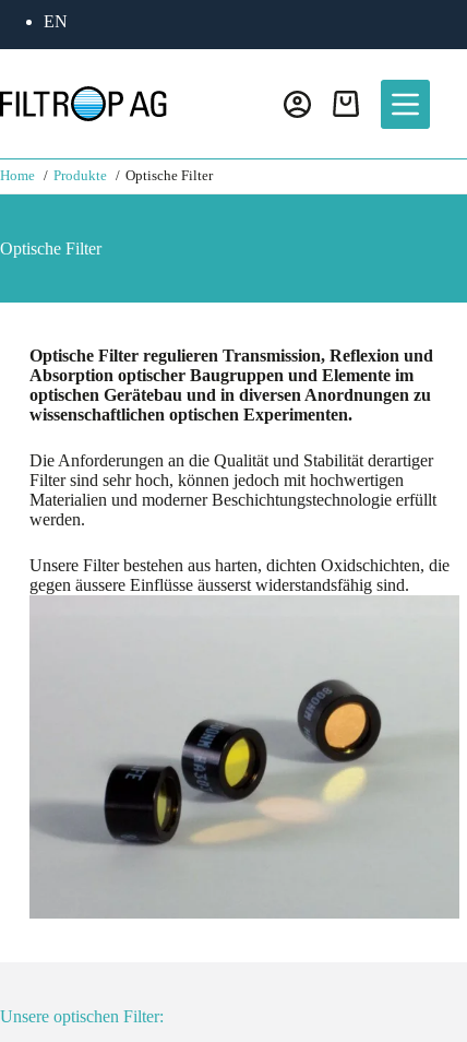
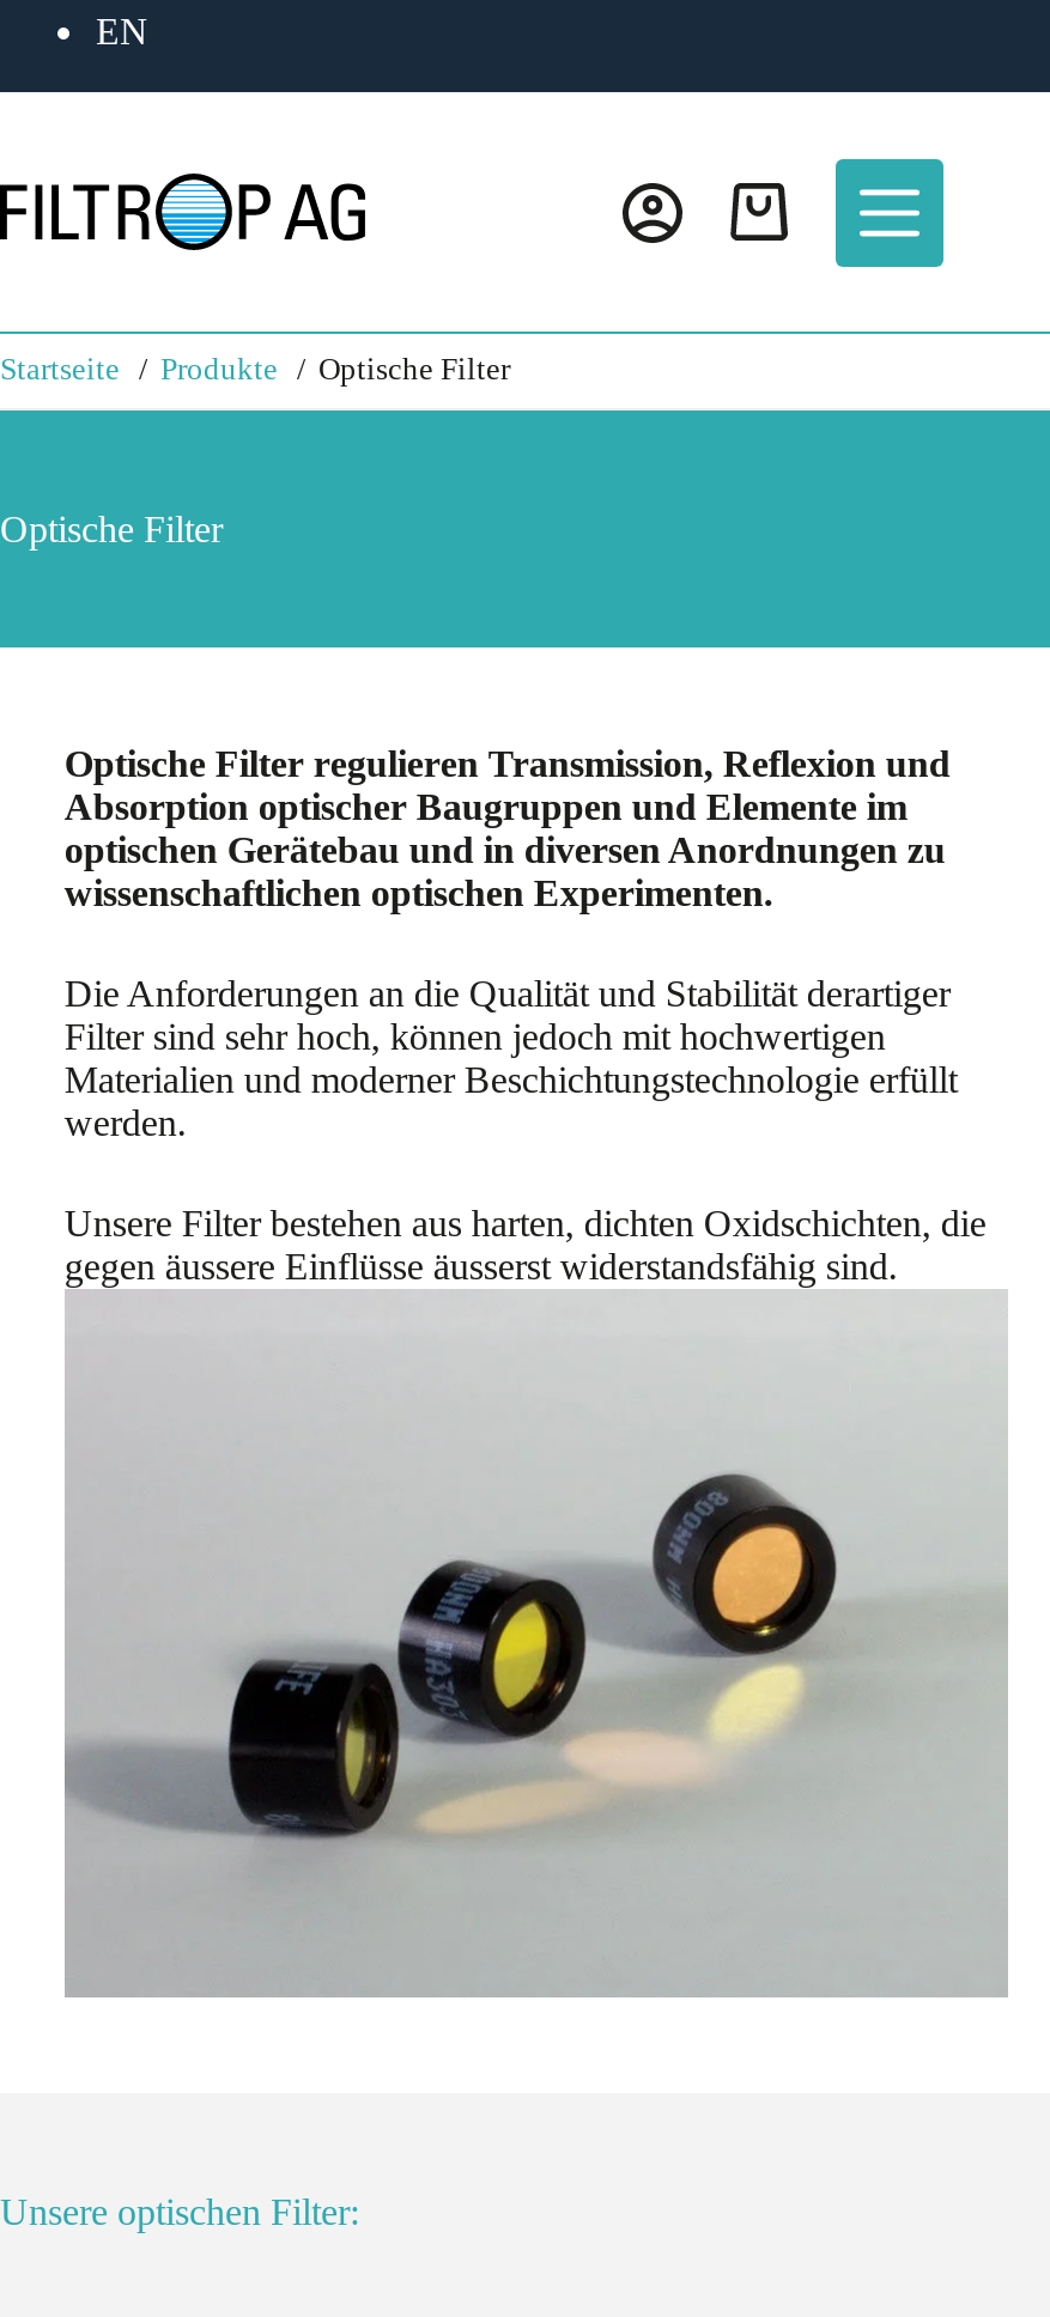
[0,168,35,183] Home -> [0,353,120,387] Startseite

